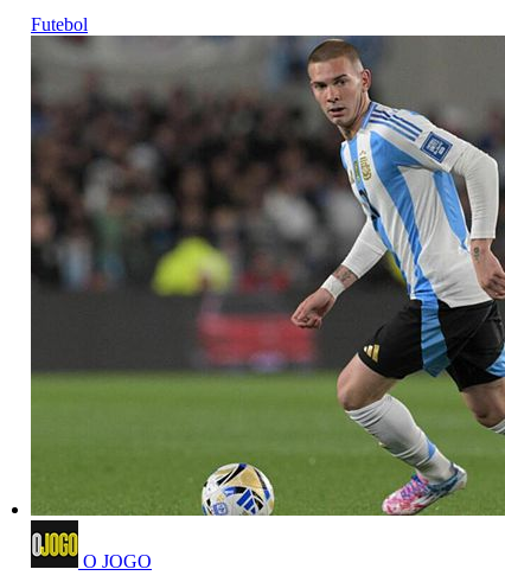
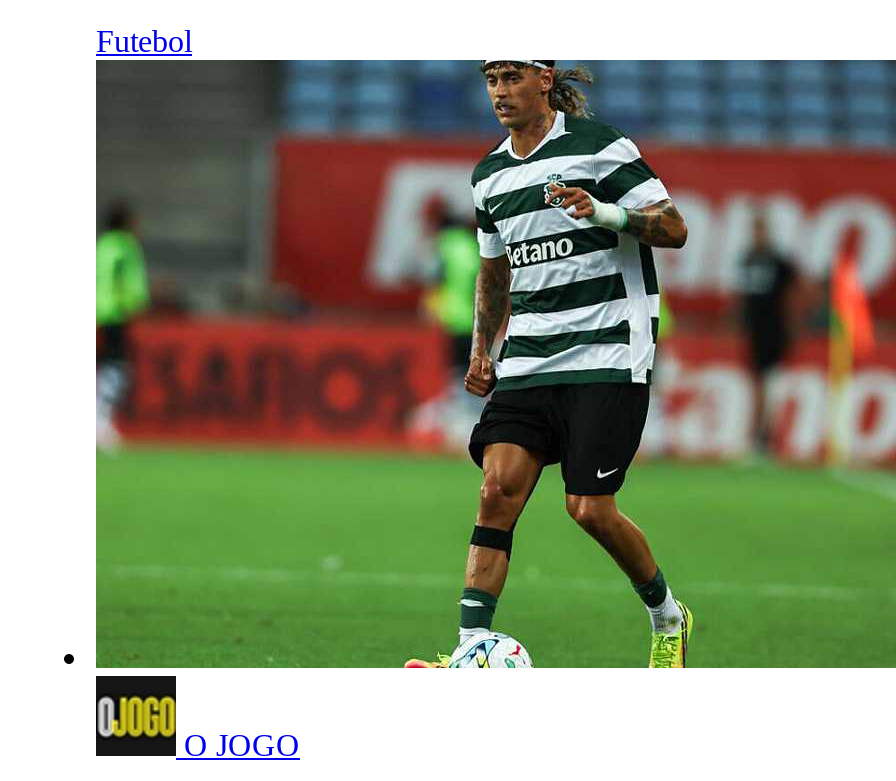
[30,36,501,517] [image] -> [94,60,890,670] [image]

